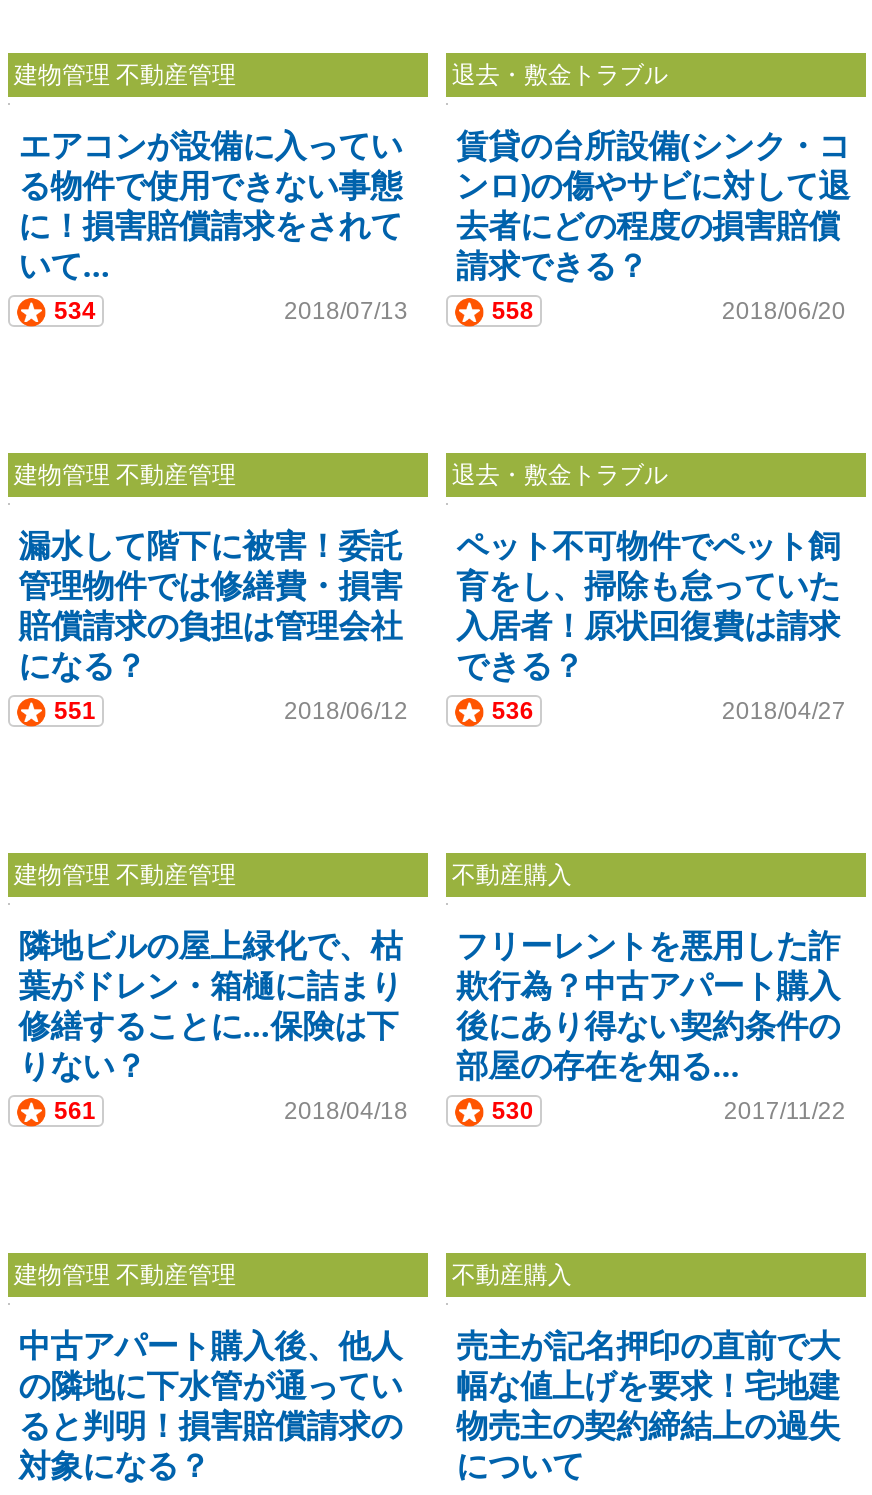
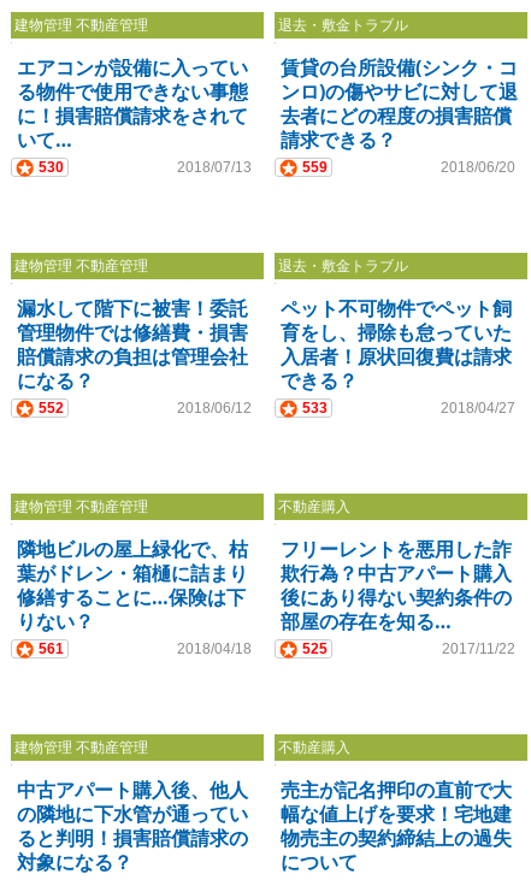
[54,296,96,324] 534 -> [39,159,64,175] 530
[492,296,534,324] 558 -> [302,159,327,175] 559
[54,696,96,724] 551 -> [39,399,64,416] 552
[492,696,534,724] 536 -> [302,399,327,416] 533
[492,1096,534,1124] 530 -> [302,640,327,657] 525

